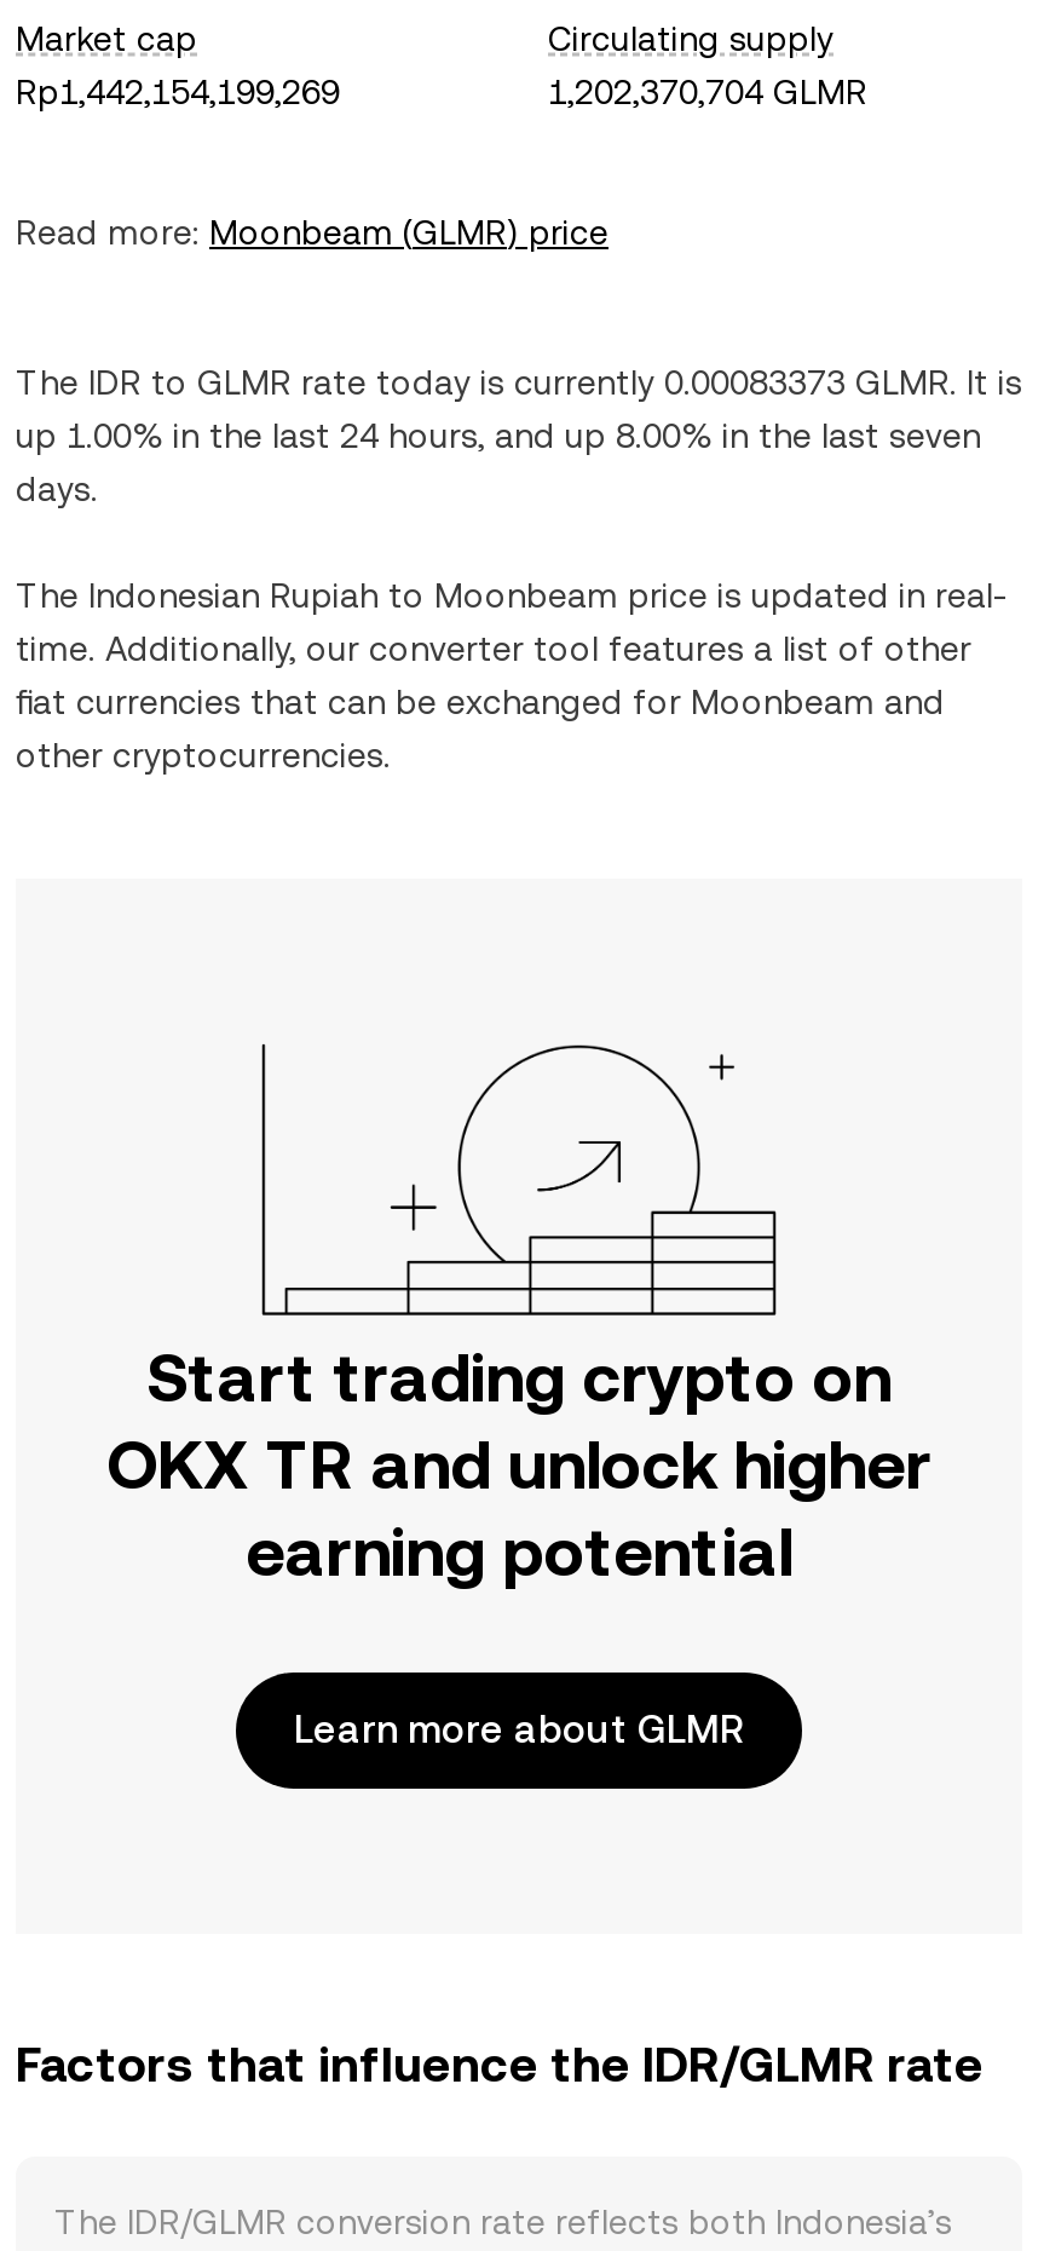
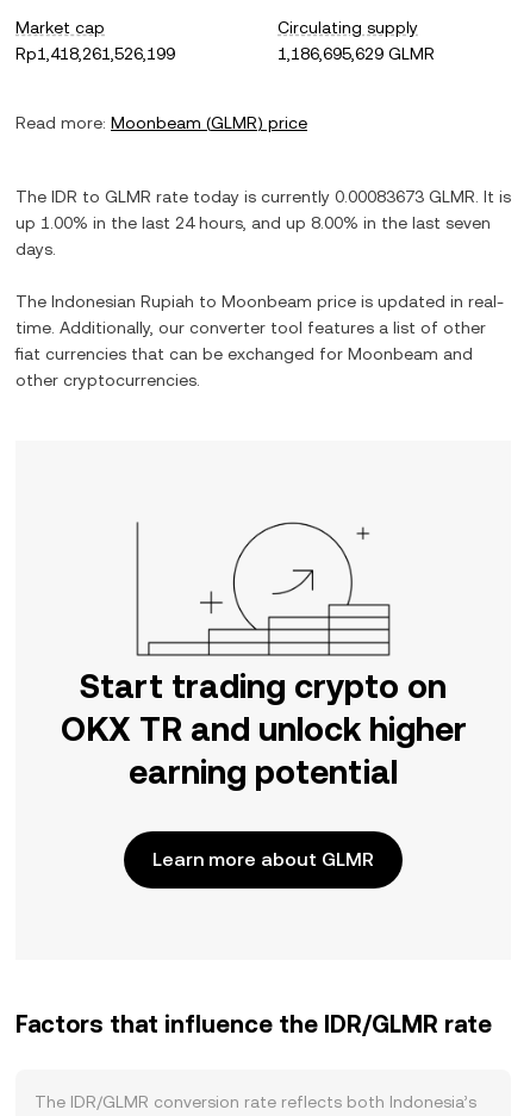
[16,73,340,111] Rp1,442,154,199,269 -> [15,44,175,63] Rp1,418,261,526,199
[548,73,867,111] 1,202,370,704 GLMR -> [278,44,435,63] 1,186,695,629 GLMR
[16,363,1022,402] The IDR to GLMR rate today is currently 0.00083373 GLMR. It is -> [15,187,511,206] The IDR to GLMR rate today is currently 0.00083673 GLMR. It is

